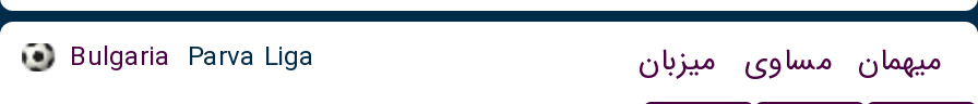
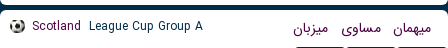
[70,37,314,78] Bulgaria Parva Liga -> [32,17,203,36] Scotland League Cup Group A

